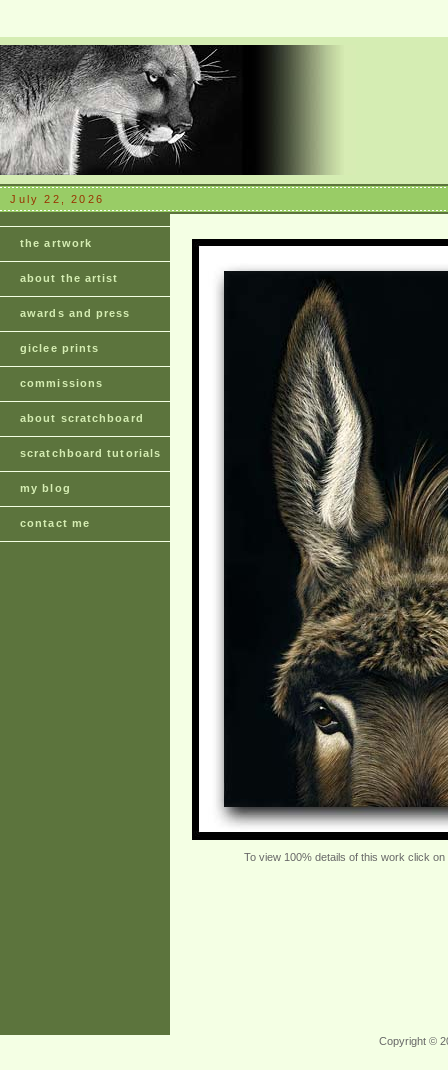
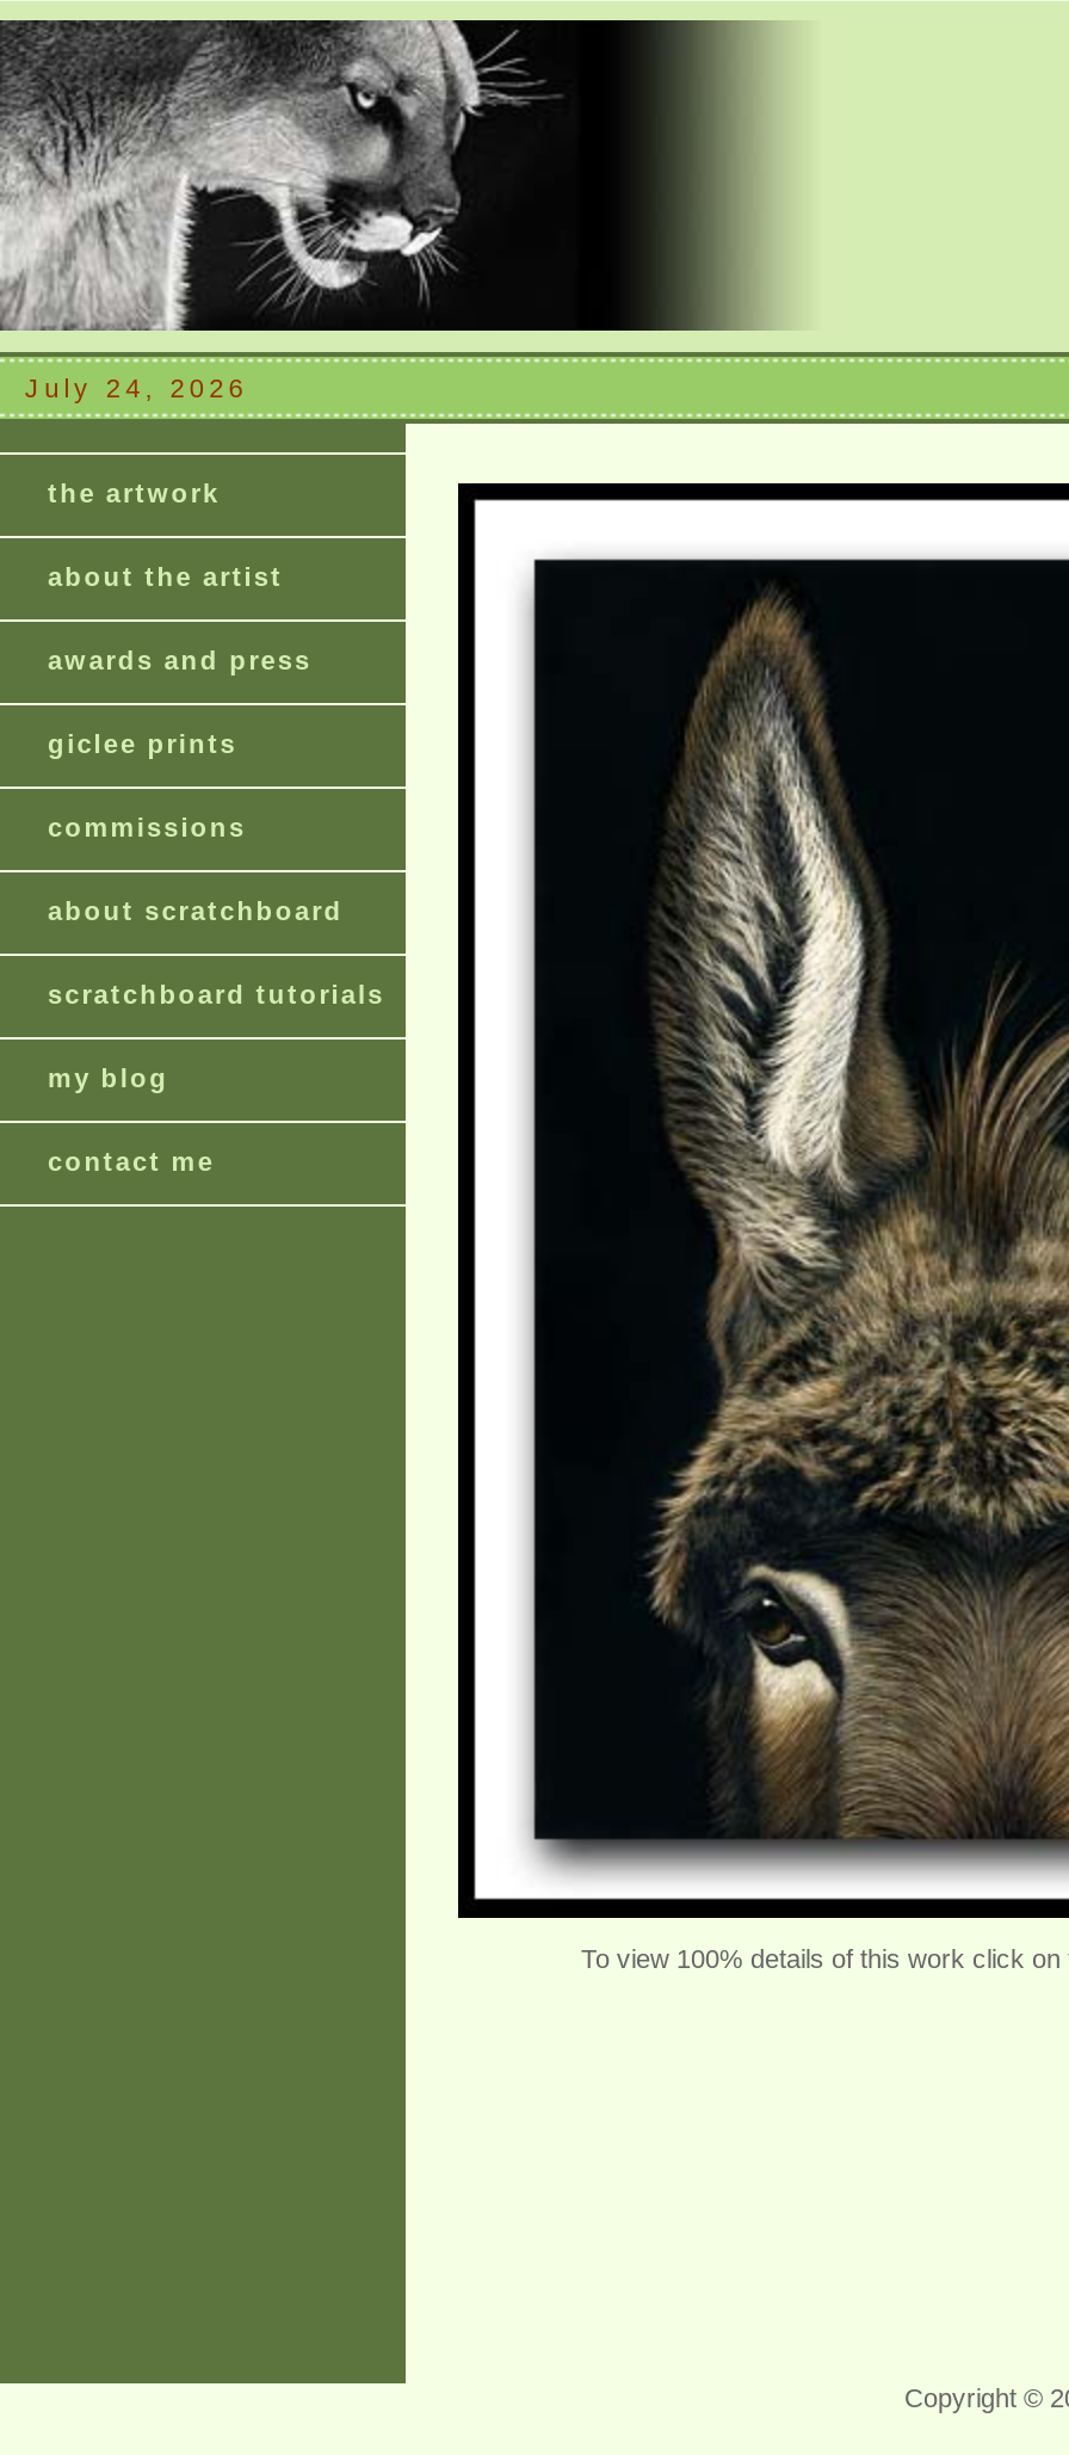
[10,193,104,205] July 22, 2026 -> [25,374,248,402] July 24, 2026

